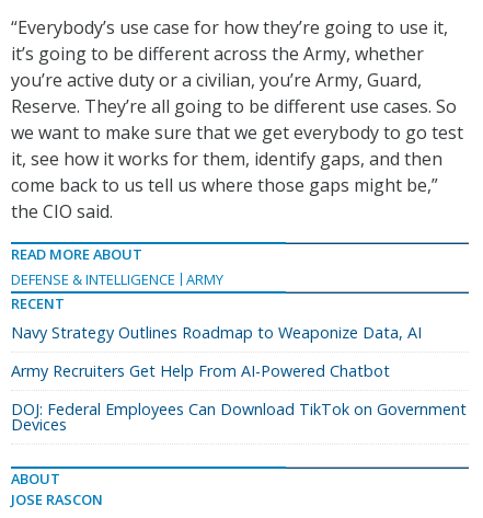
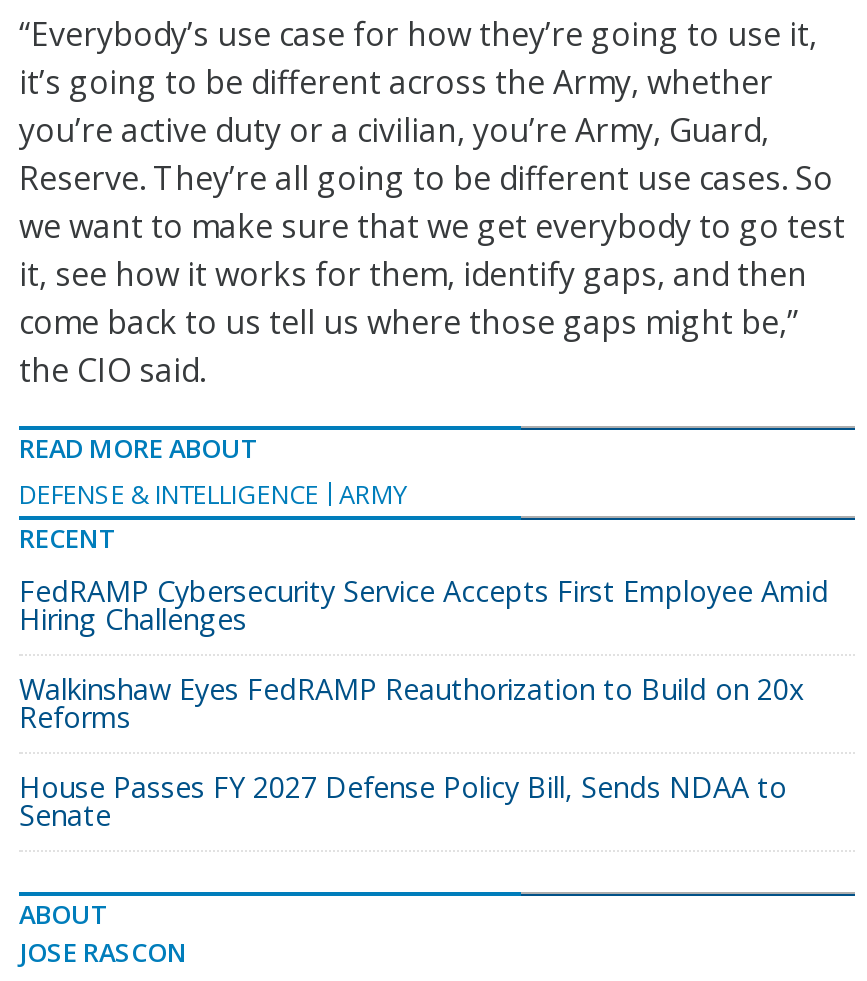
[11,322,422,343] Navy Strategy Outlines Roadmap to Weaponize Data, AI -> [19,572,829,638] FedRAMP Cybersecurity Service Accepts First Employee Amid | Hiring Challenges
[11,360,390,381] Army Recruiters Get Help From AI-Powered Chatbot -> [19,670,805,736] Walkinshaw Eyes FedRAMP Reauthorization to Build on 20x | Reforms
[11,399,467,435] DOJ: Federal Employees Can Download TikTok on Government | Devices -> [19,768,787,834] House Passes FY 2027 Defense Policy Bill, Sends NDAA to | Senate

